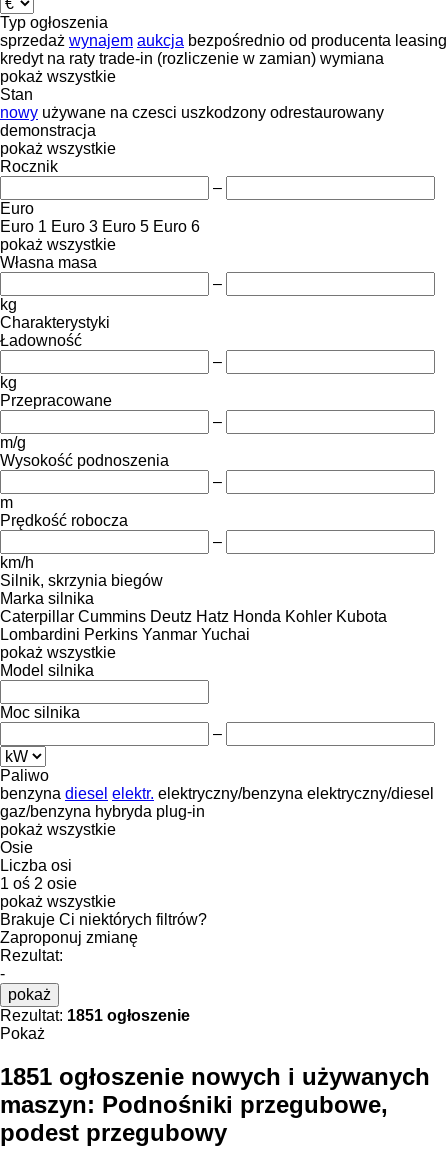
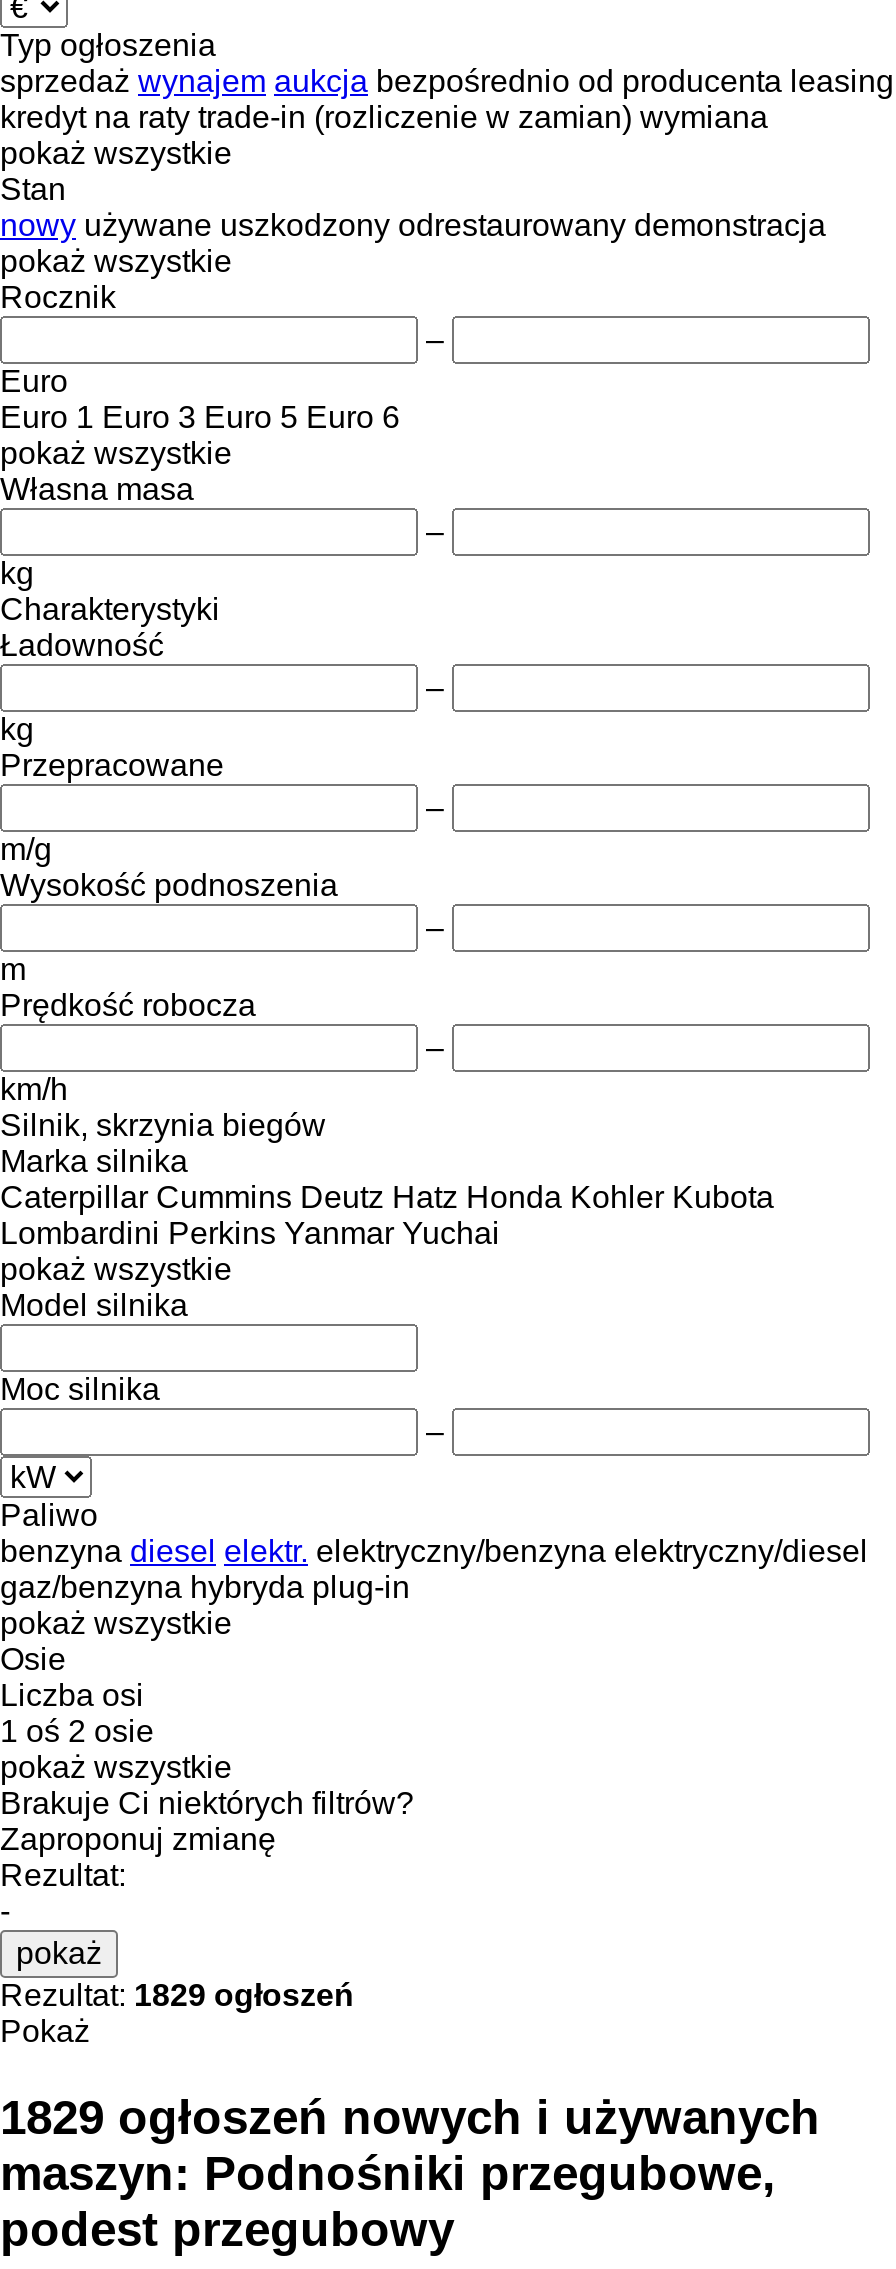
[0,104,384,139] nowy używane na czesci uszkodzony odrestaurowany | demonstracja -> [0,208,826,242] nowy używane uszkodzony odrestaurowany demonstracja
[0,1007,190,1024] Rezultat: 1851 ogłoszenie -> [0,1978,354,2012] Rezultat: 1829 ogłoszeń
[0,1063,430,1090] 1851 ogłoszenie nowych i używanych -> [0,2090,820,2144] 1829 ogłoszeń nowych i używanych

